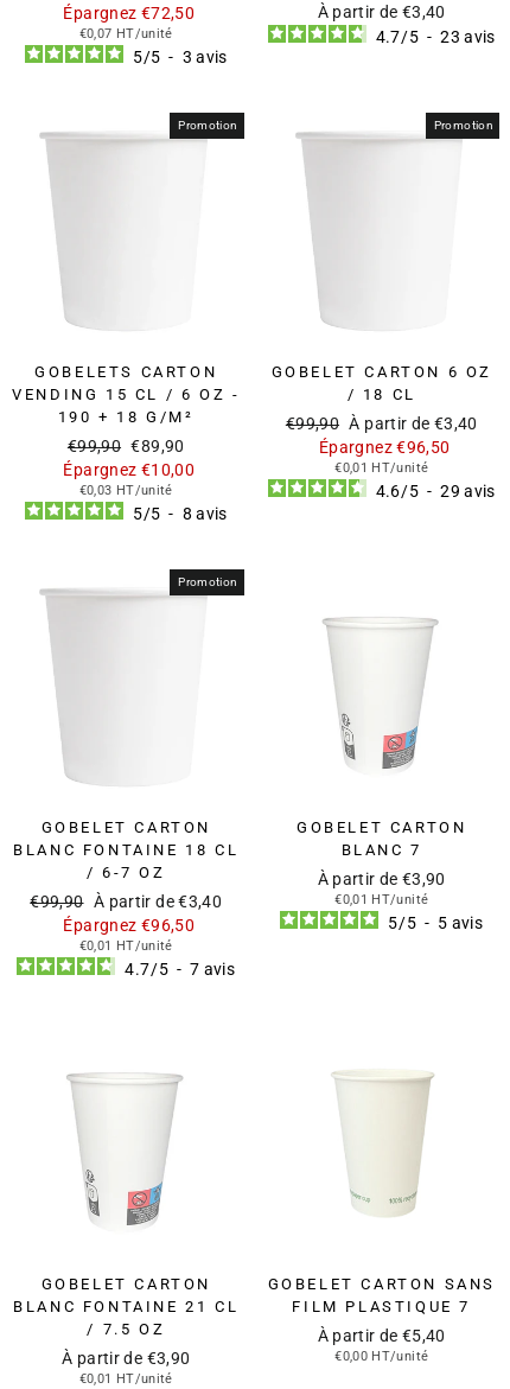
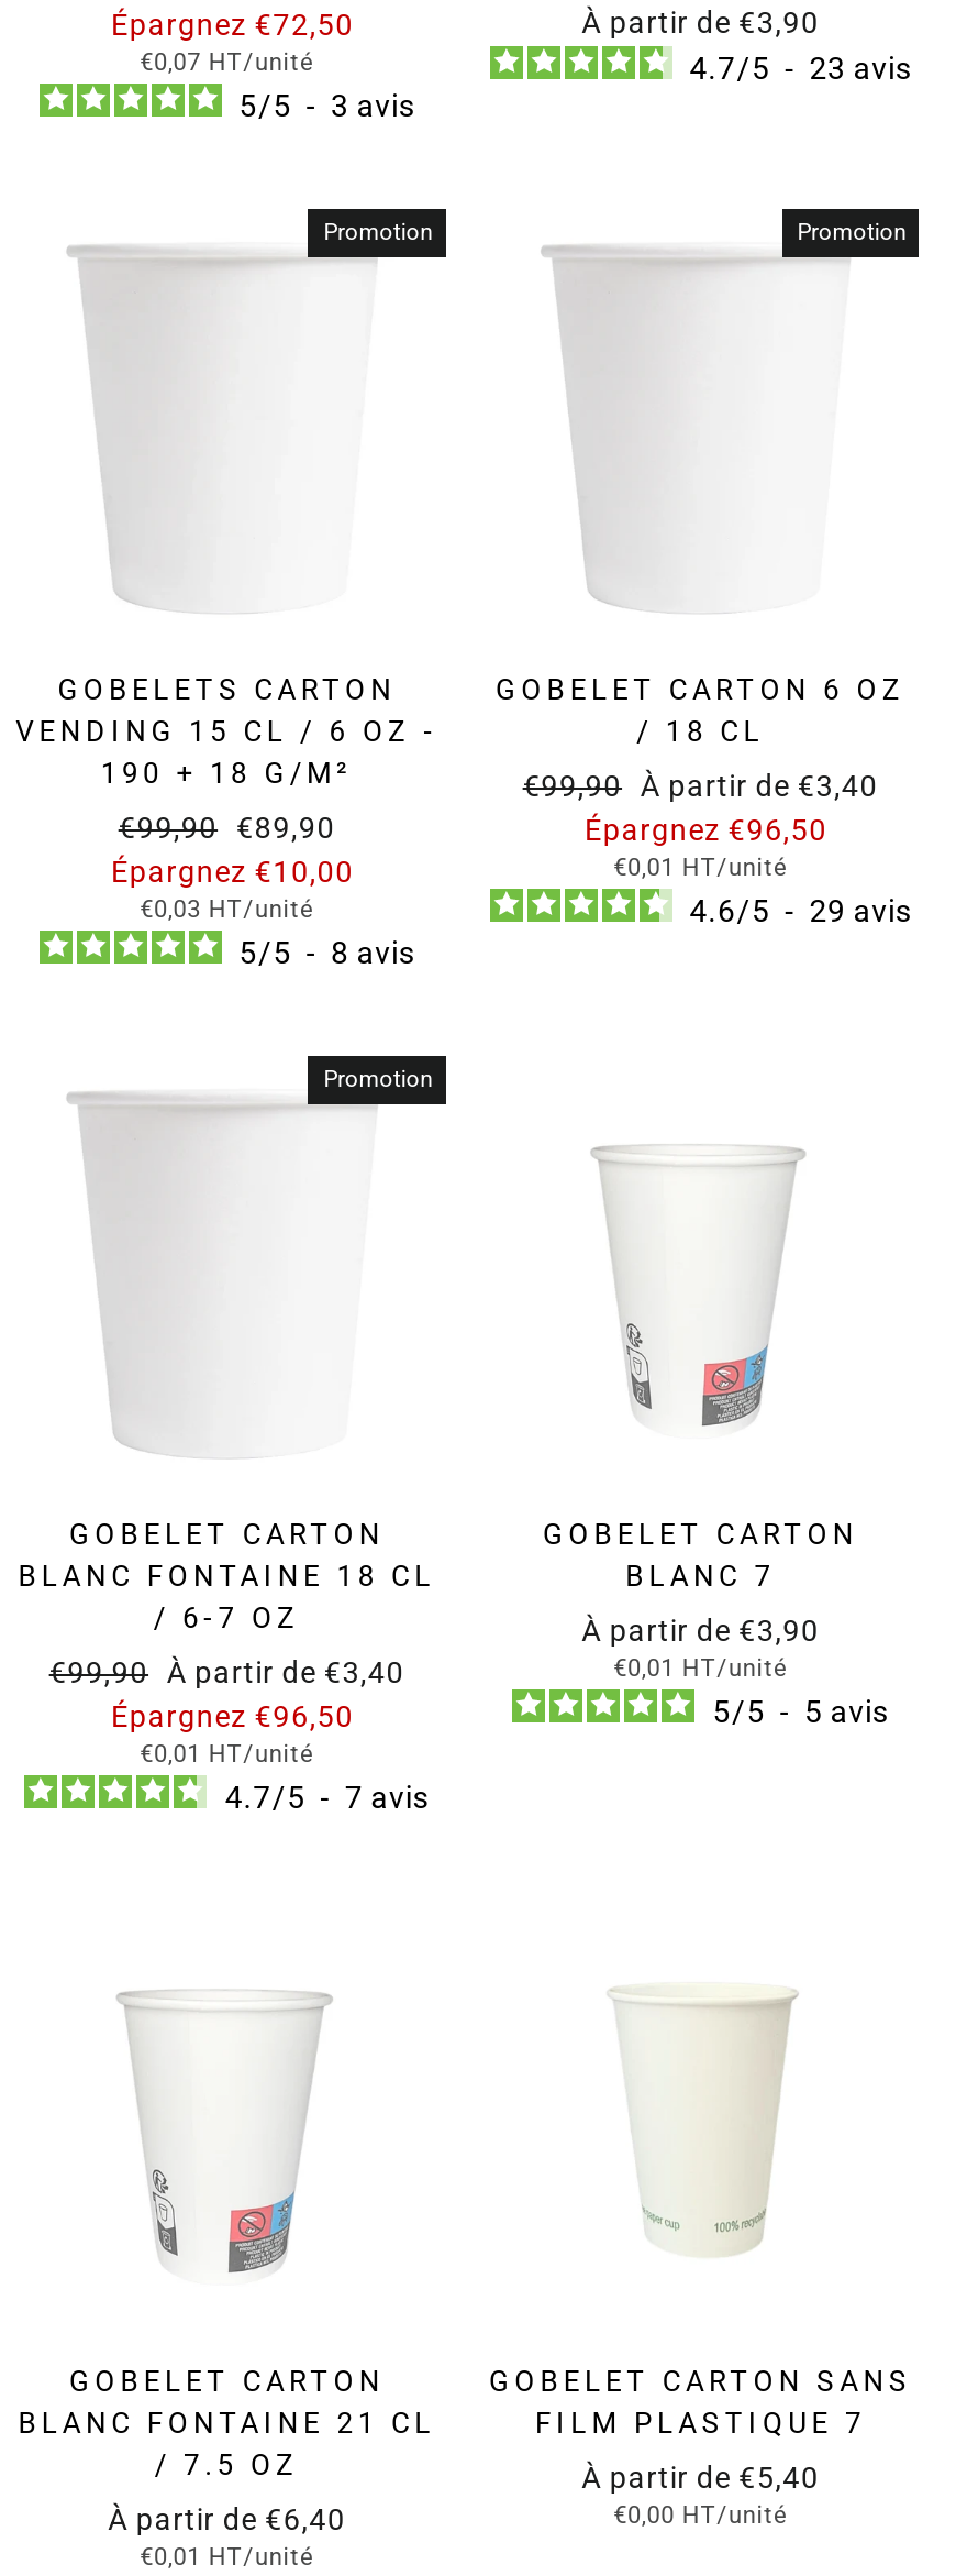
[317,2,446,21] À partir de €3,40 -> [582,4,820,40] À partir de €3,90
[62,1348,190,1367] À partir de €3,90 -> [108,2500,346,2535] À partir de €6,40

